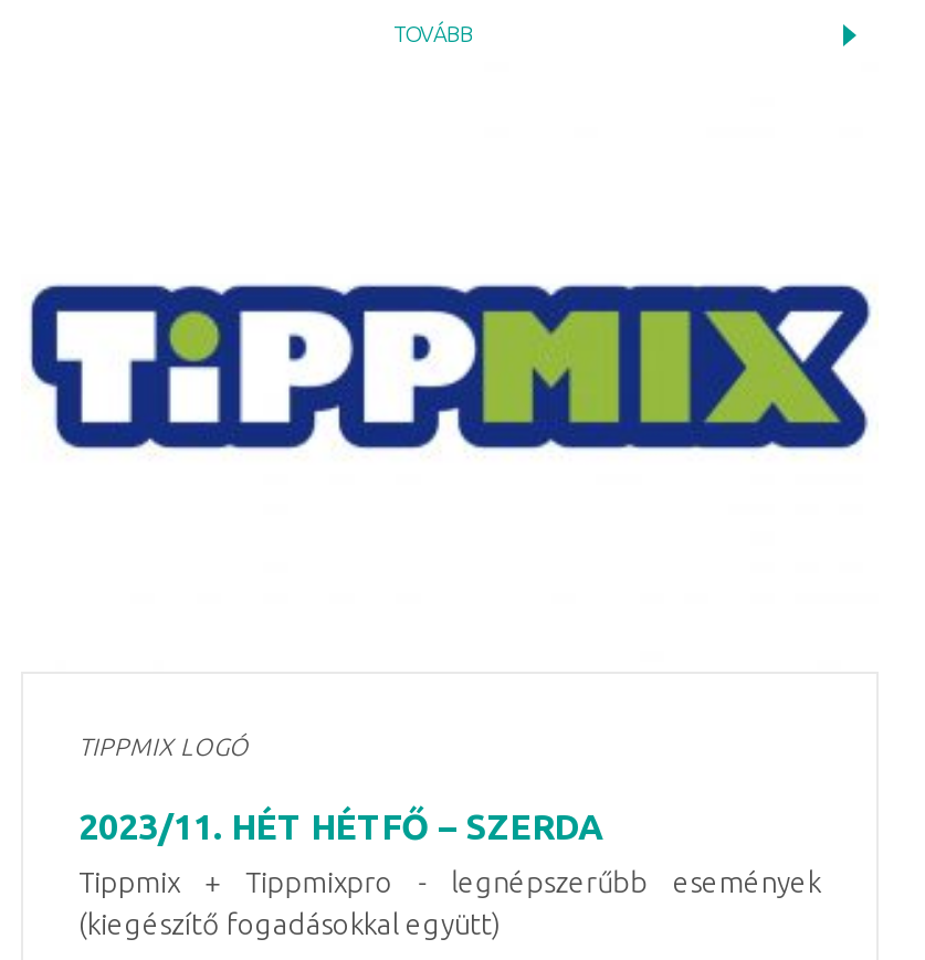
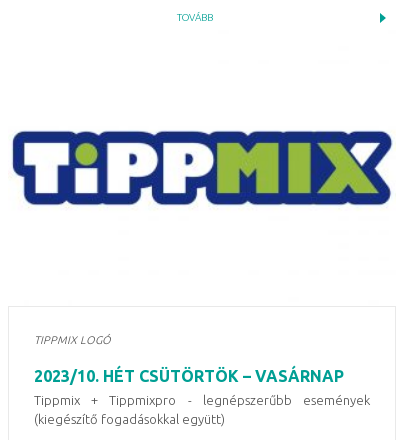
[78,806,605,845] 2023/11. HÉT HÉTFŐ – SZERDA -> [34,367,344,385] 2023/10. HÉT CSÜTÖRTÖK – VASÁRNAP

